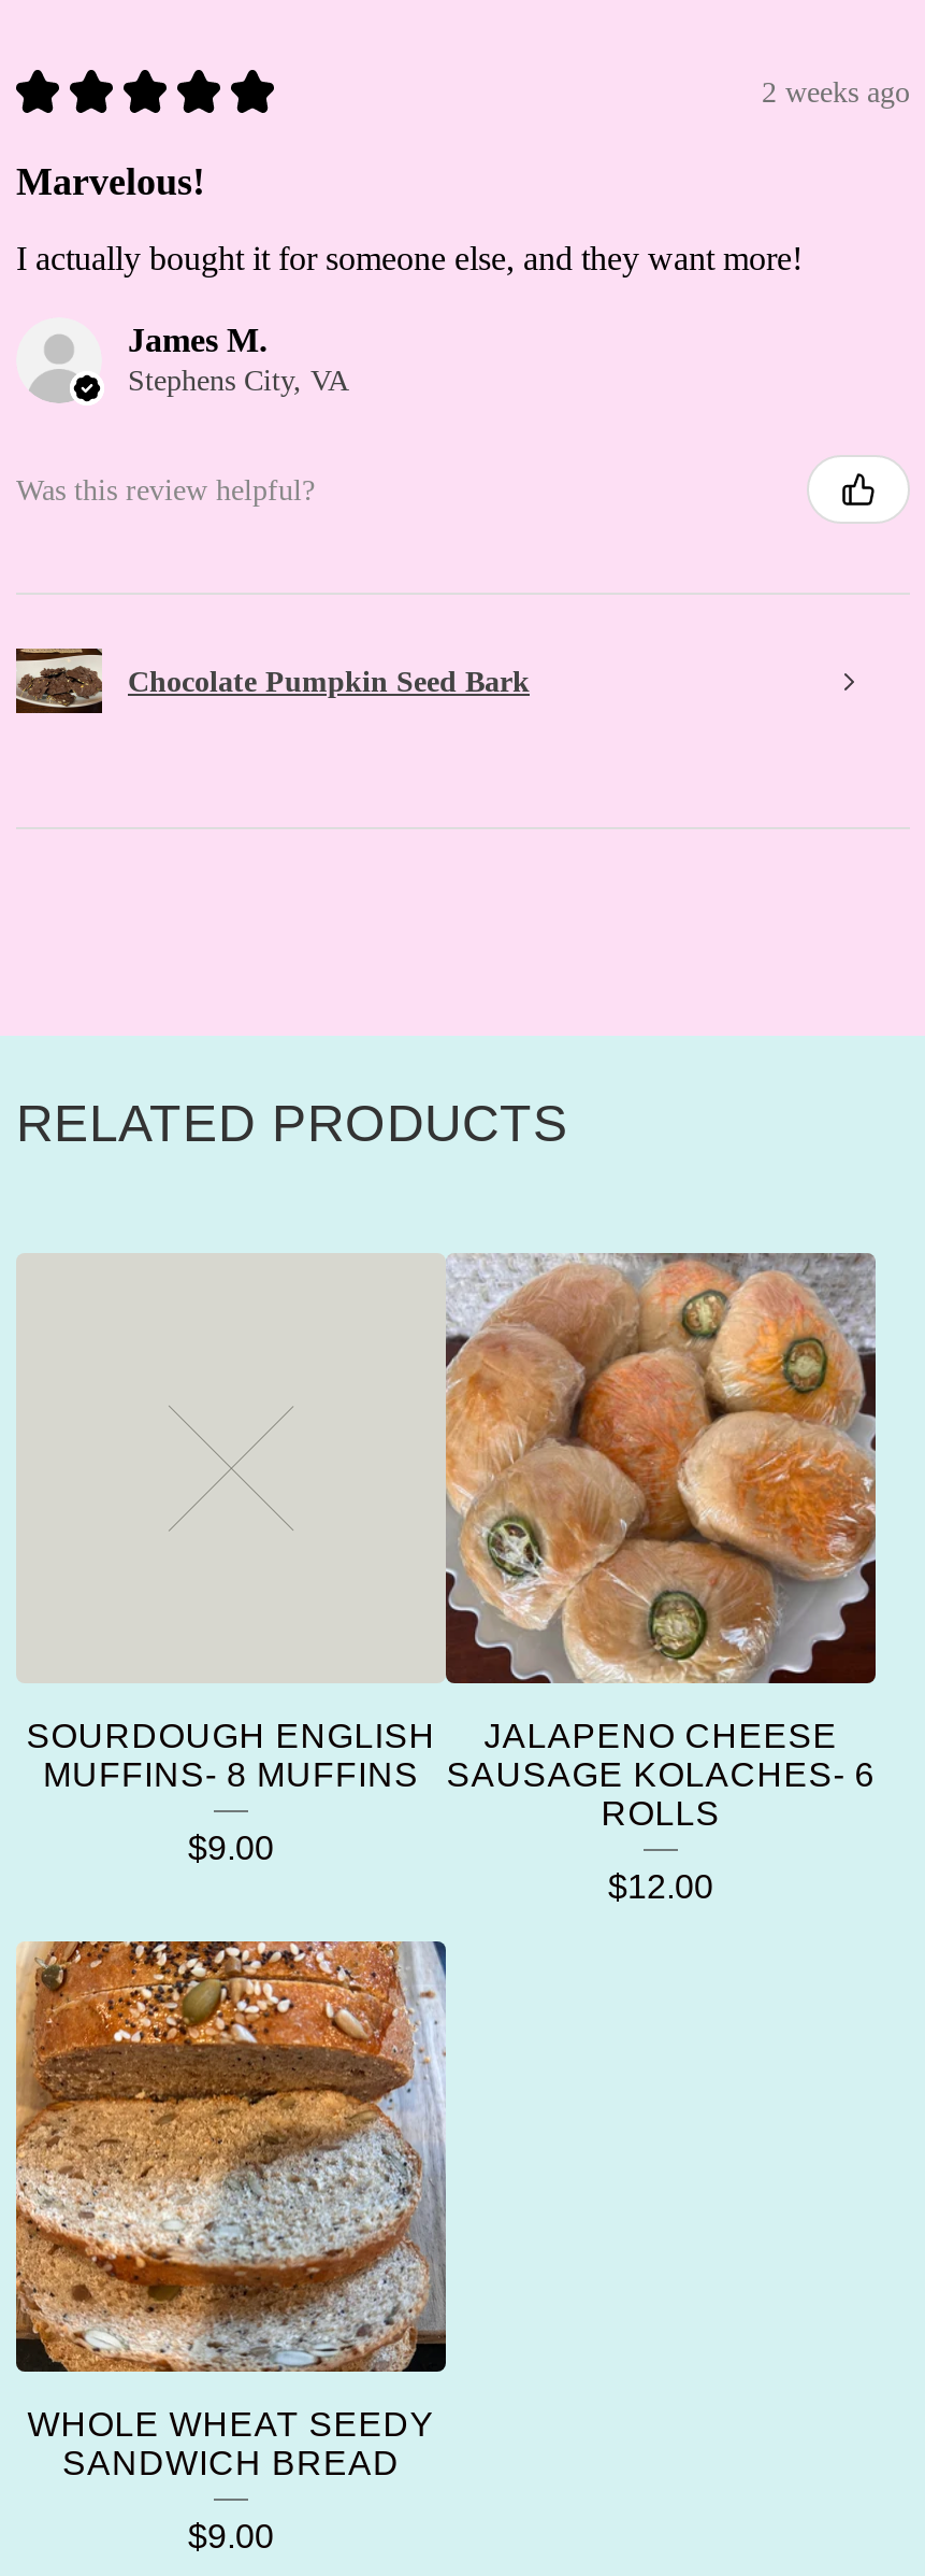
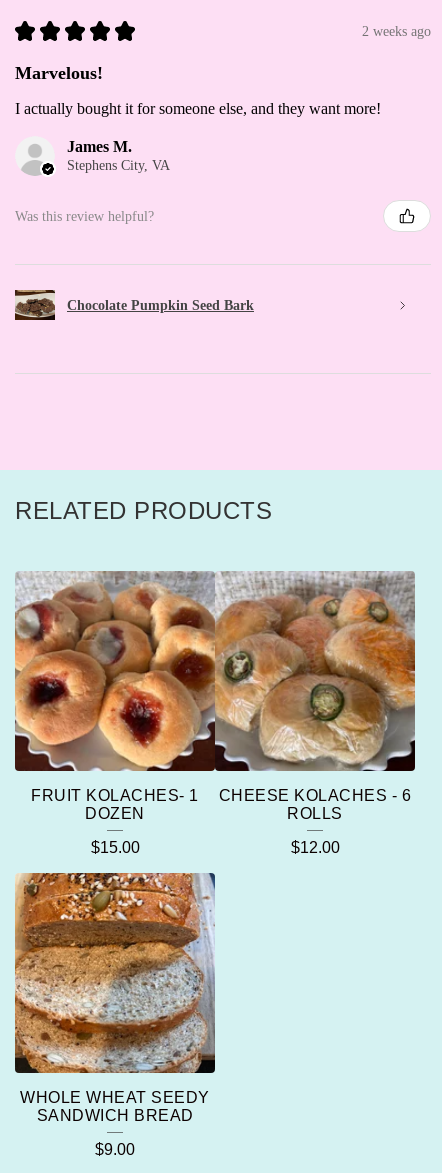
[16,1253,876,1794] [image] | SOURDOUGH ENGLISH | MUFFINS- 8 MUFFINS -> [14,571,415,822] [image] | FRUIT KOLACHES- 1 | DOZEN
[446,1719,875,1794] JALAPENO CHEESE | SAUSAGE KOLACHES- 6 -> [219,787,411,804] CHEESE KOLACHES - 6
[188,1831,274,1867] $9.00 -> [90,839,139,856] $15.00

